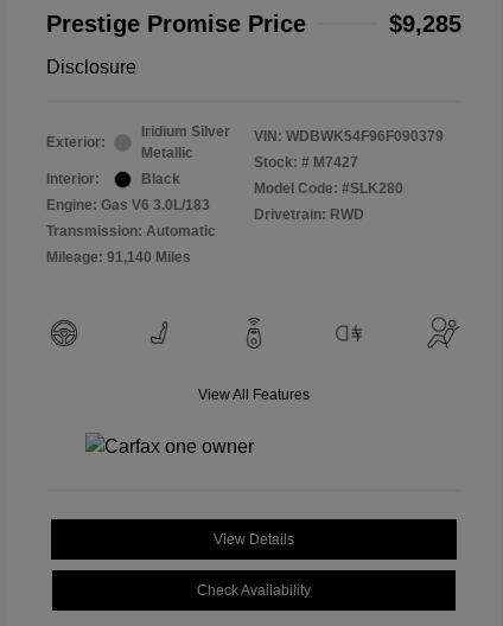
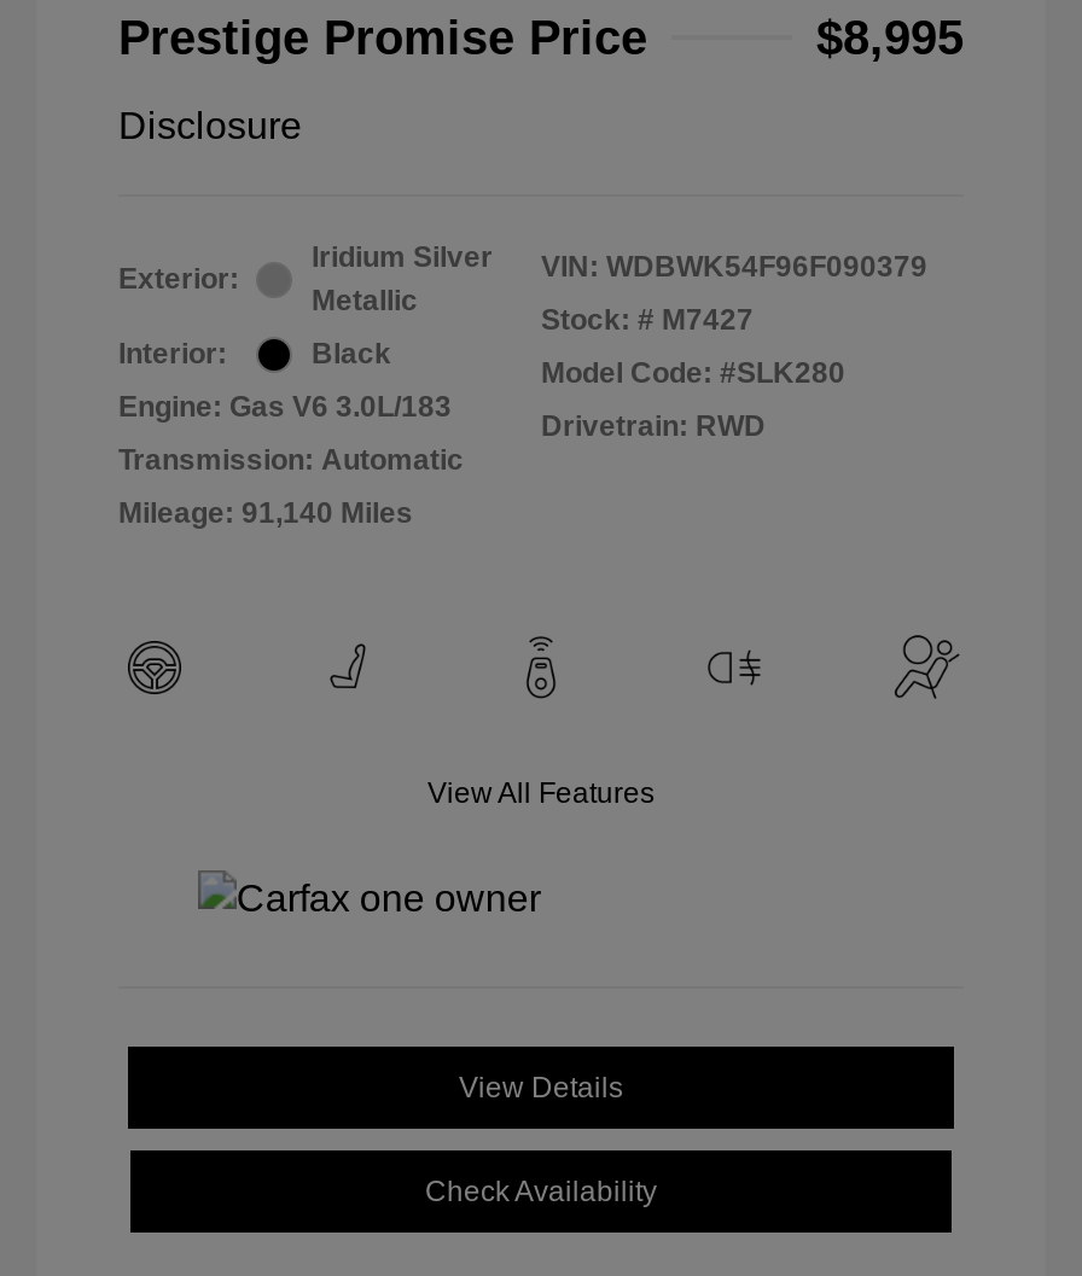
[389,11,461,37] $9,285 -> [816,11,964,64] $8,995

